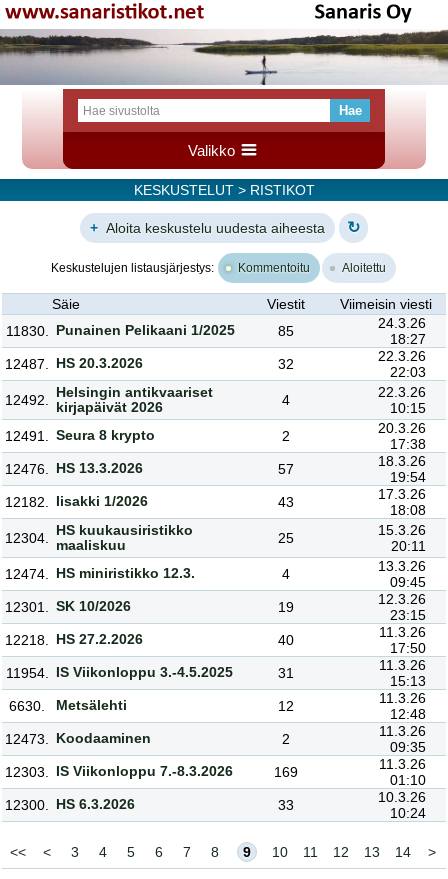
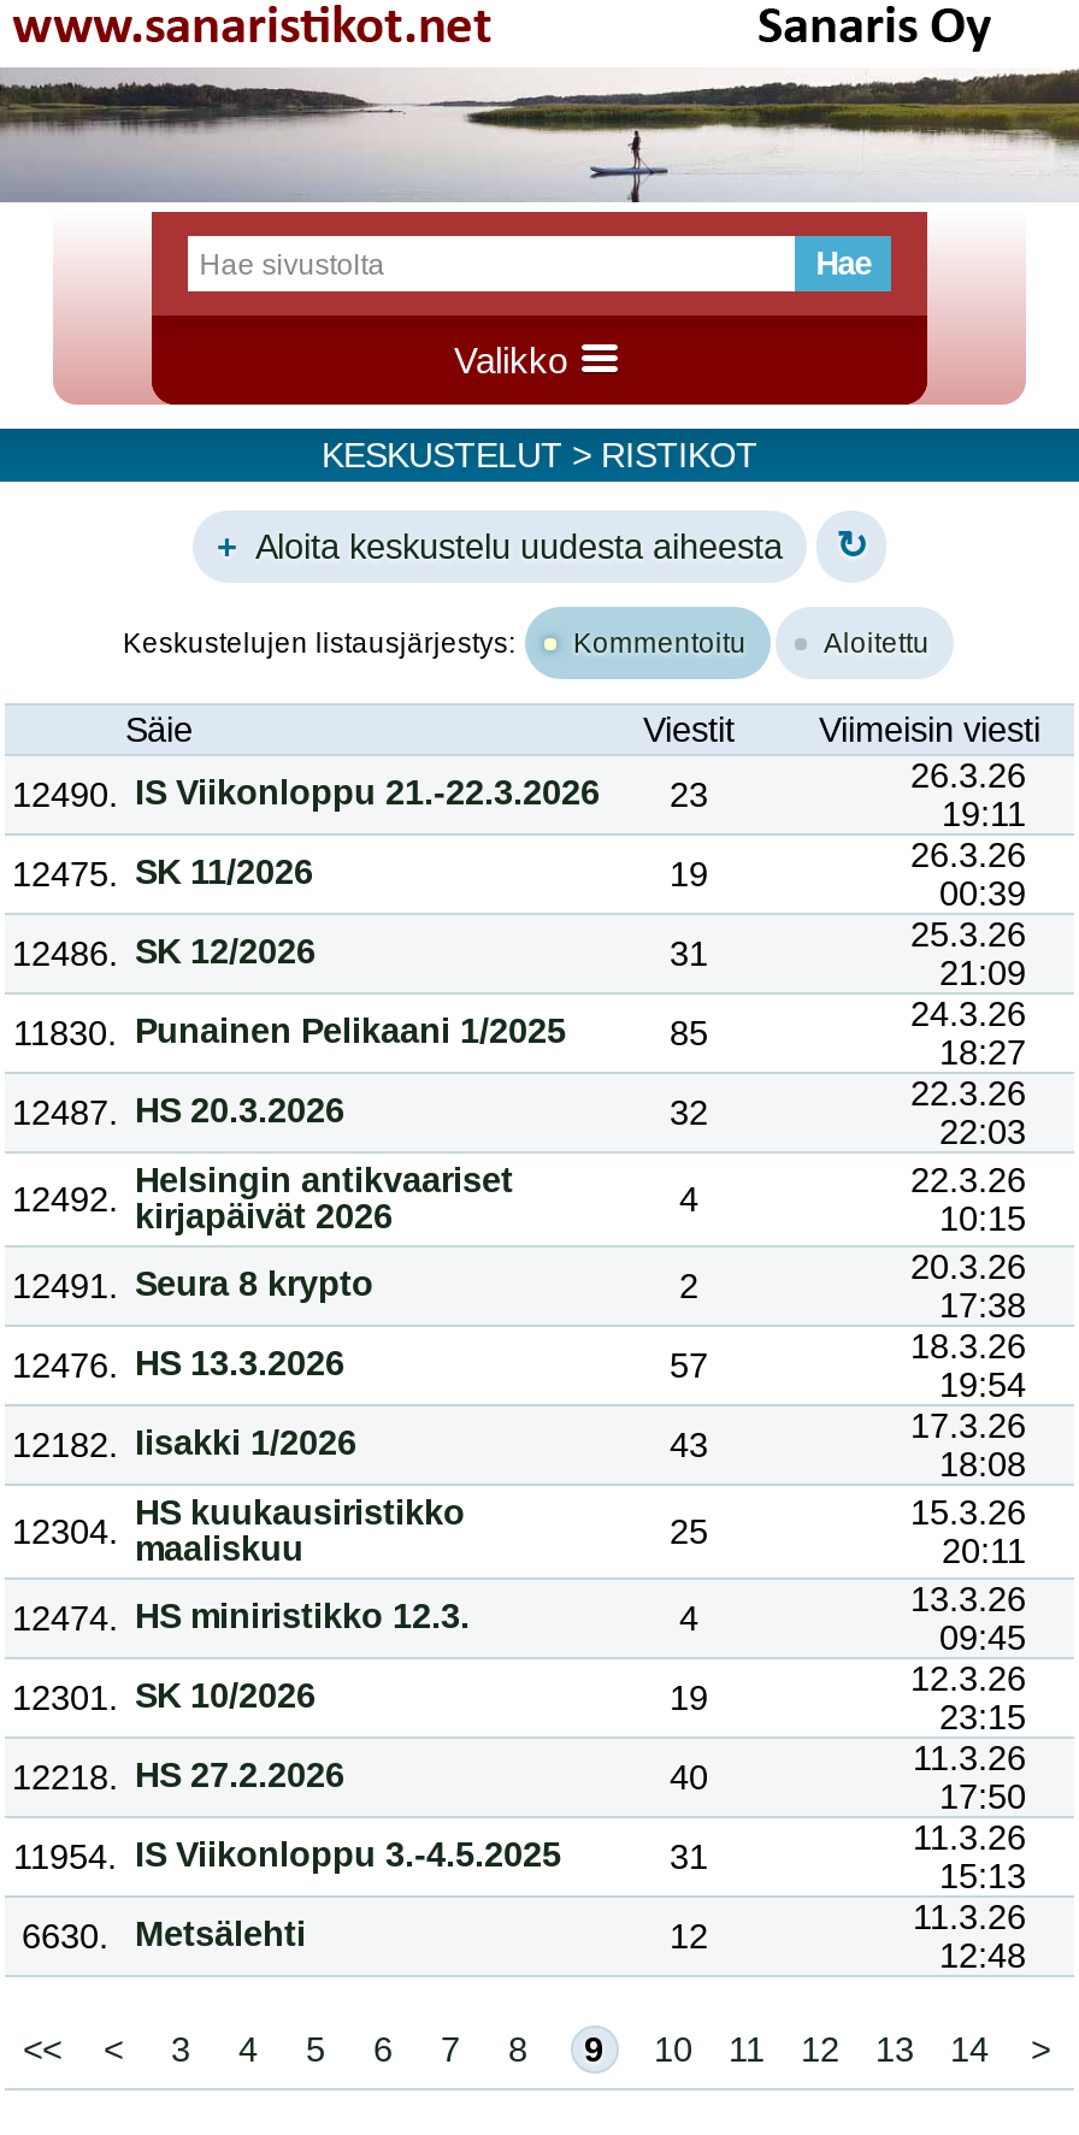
none -> [12,756,1026,992] 12490. IS Viikonloppu 21.-22.3.2026 | 23 | 26.3.26 | 19:11 | 12475. SK 11/2026 | 19 | 26.3.26 | 00:39 | 12486. SK 12/2026 | 31 | 25.3.26 | 21:09
moved [5,315,426,722] -> [12,995,1026,1975]: 11830. Punainen Pelikaani 1/2025 | 85 | 24.3.26 | ... | 11.3.26 | 12:48
[5,723,426,821] 12473. Koodaaminen | 2 | 11.3.26 | 09:35 | 12303. IS Viikonloppu 7.-8.3.2026 | 169 | 11.3.26 | 01:10 | 12300. HS 6.3.2026 | 33 | 10.3.26 | 10:24 -> none

